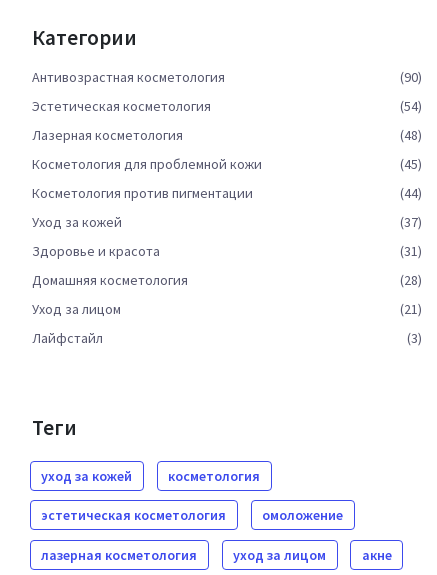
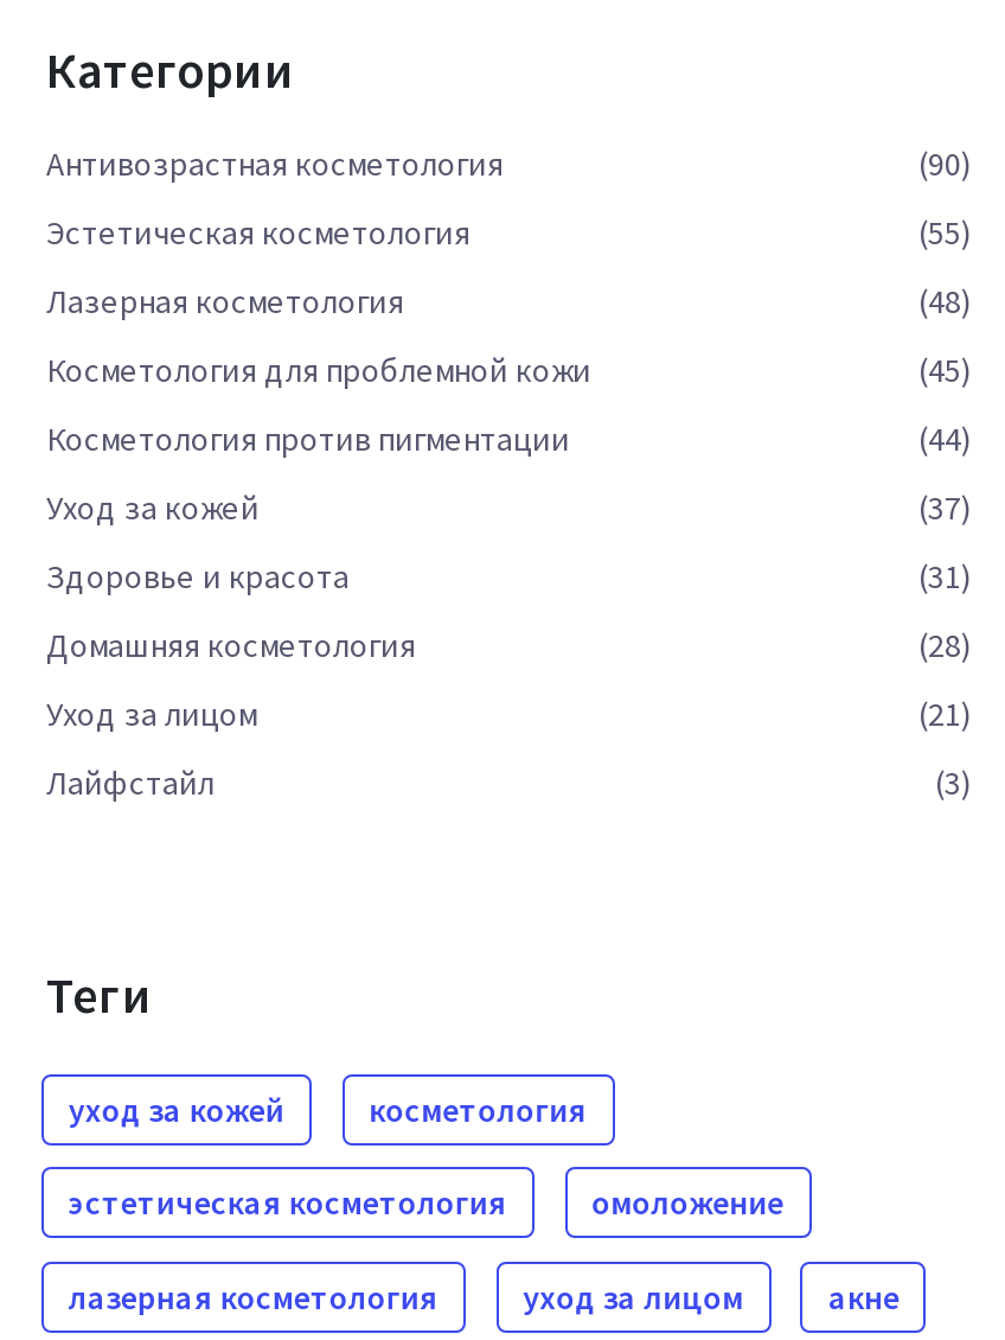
[400,97,422,115] (54) -> [918,210,971,253] (55)

